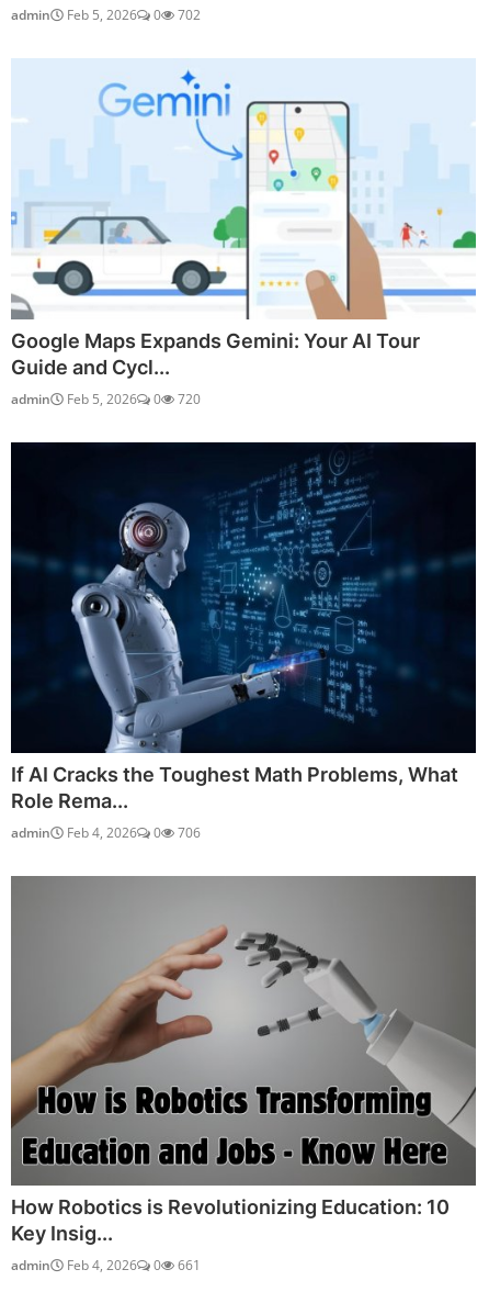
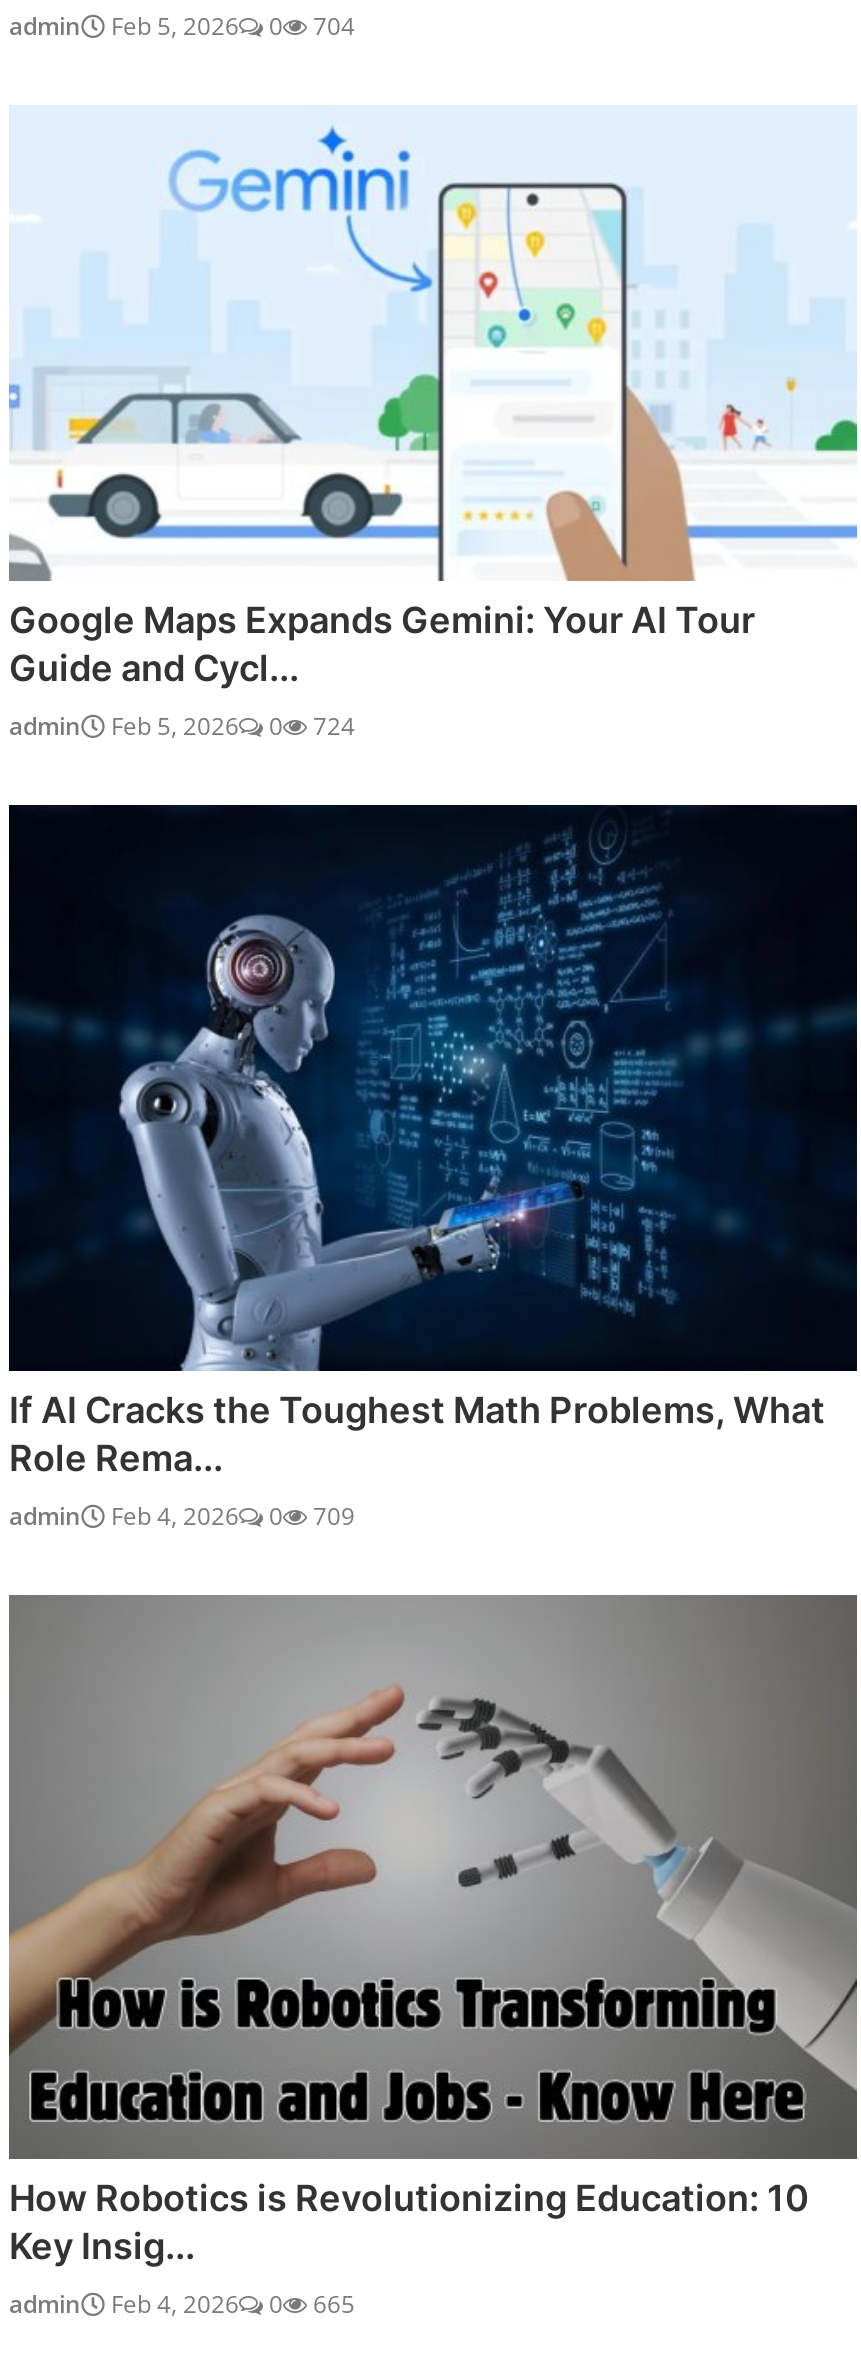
[11,6,201,24] admin Feb 5, 2026 0 702 -> [9,9,355,43] admin Feb 5, 2026 0 704
[11,390,201,409] admin Feb 5, 2026 0 720 -> [9,710,355,744] admin Feb 5, 2026 0 724
[11,823,201,842] admin Feb 4, 2026 0 706 -> [9,1499,355,1533] admin Feb 4, 2026 0 709
[11,1256,201,1275] admin Feb 4, 2026 0 661 -> [9,2287,355,2321] admin Feb 4, 2026 0 665

